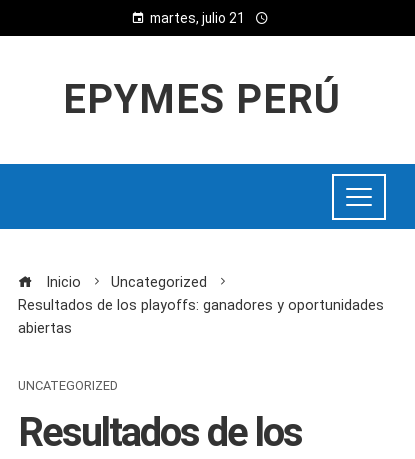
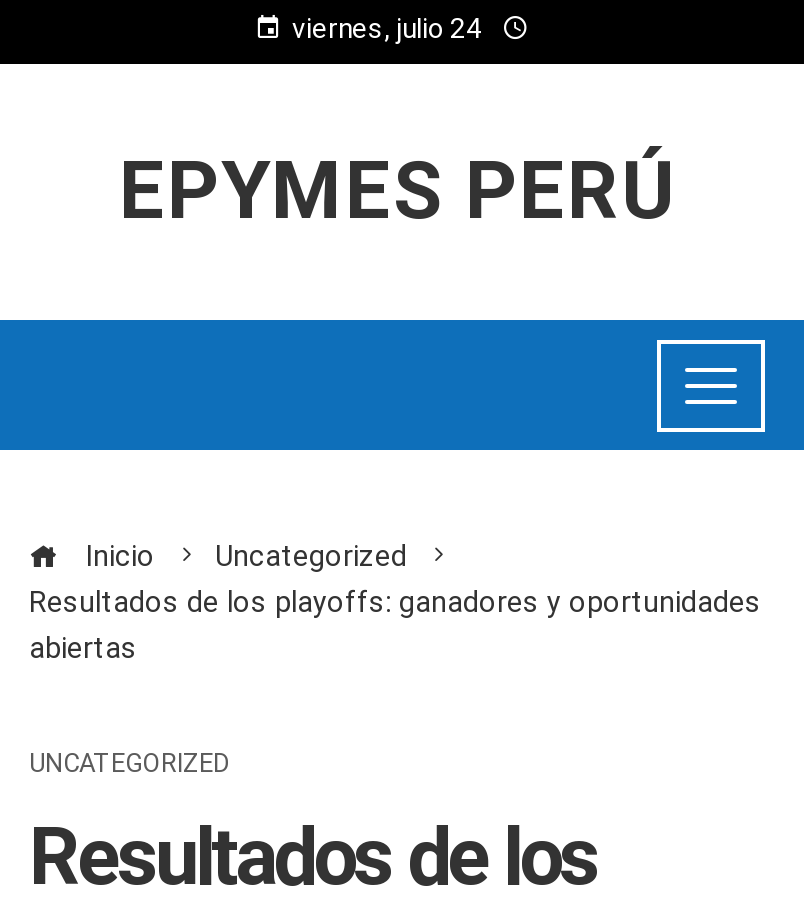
[149,10,244,26] martes, julio 21 -> [292,12,482,44] viernes, julio 24

